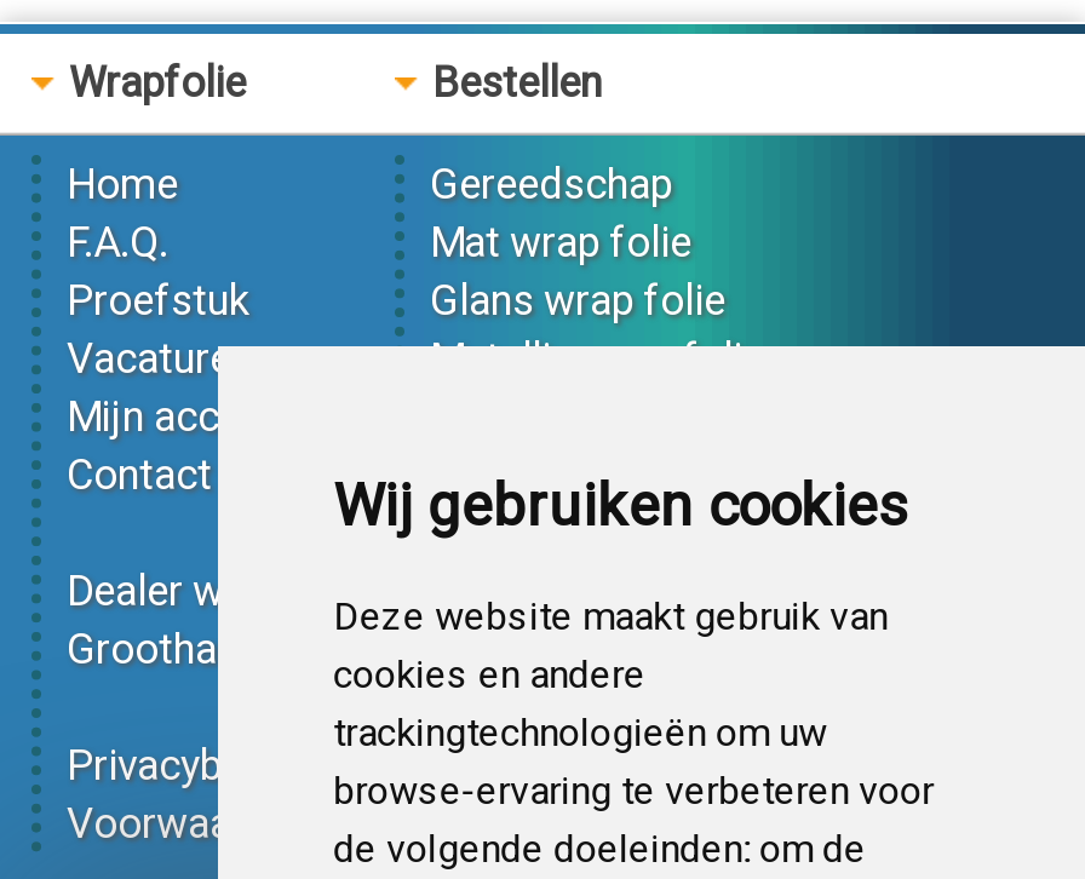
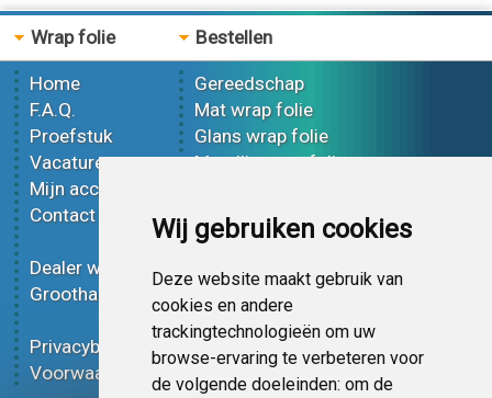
[59,58,246,107] Wrapfolie -> [27,26,116,48] Wrap folie

